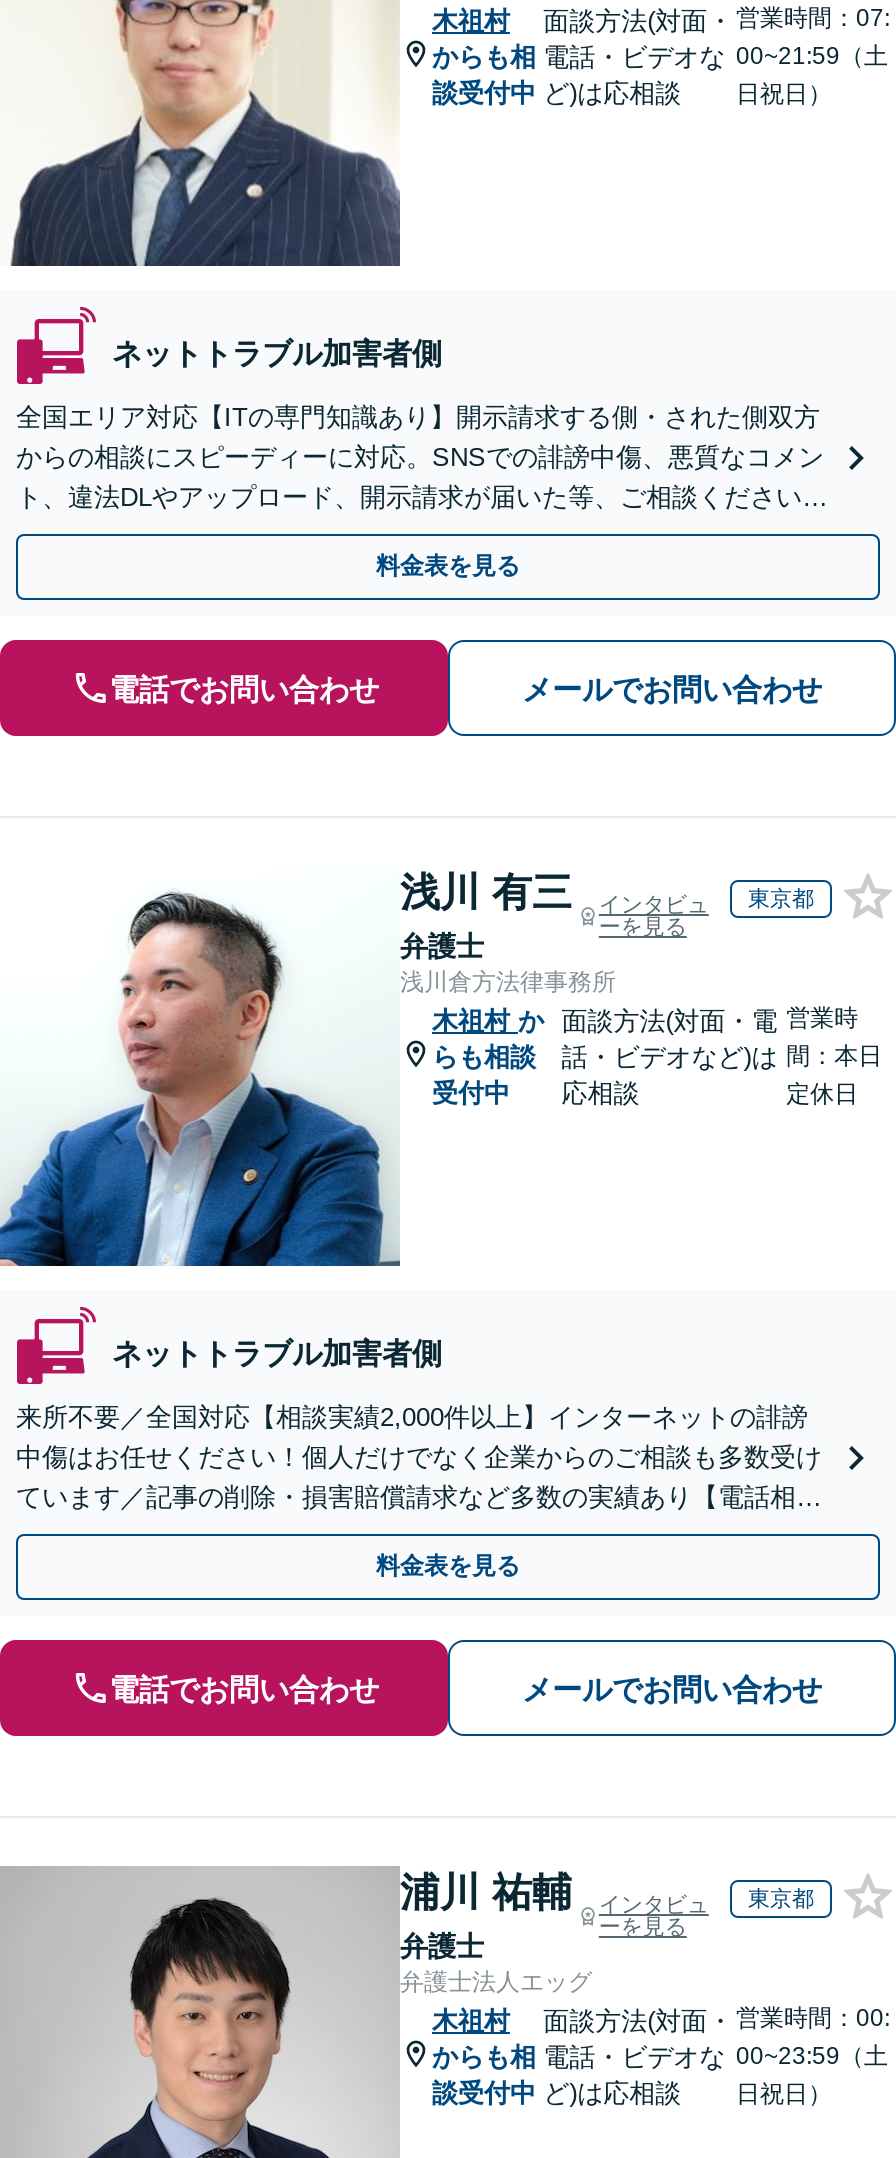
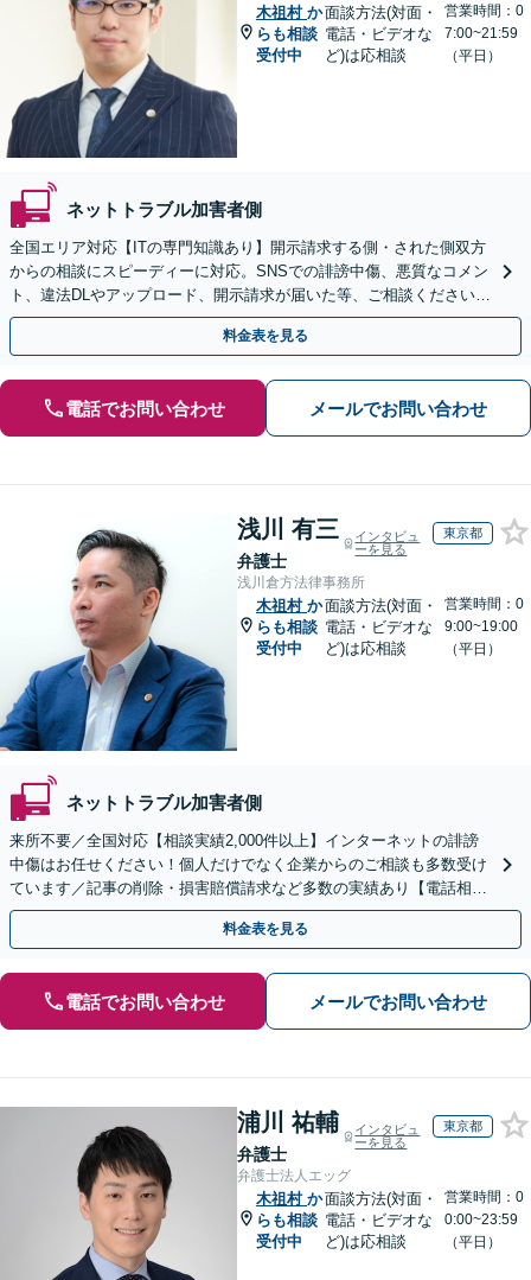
[736,4,890,108] 営業時間：07: | 00~21:59（土 | 日祝日） -> [444,2,524,64] 営業時間：0 | 7:00~21:59 | （平日）
[786,1004,882,1108] 営業時 | 間：本日 | 定休日 -> [444,596,524,657] 営業時間：0 | 9:00~19:00 | （平日）
[736,2004,890,2108] 営業時間：00: | 00~23:59（土 | 日祝日） -> [444,1189,524,1250] 営業時間：0 | 0:00~23:59 | （平日）

